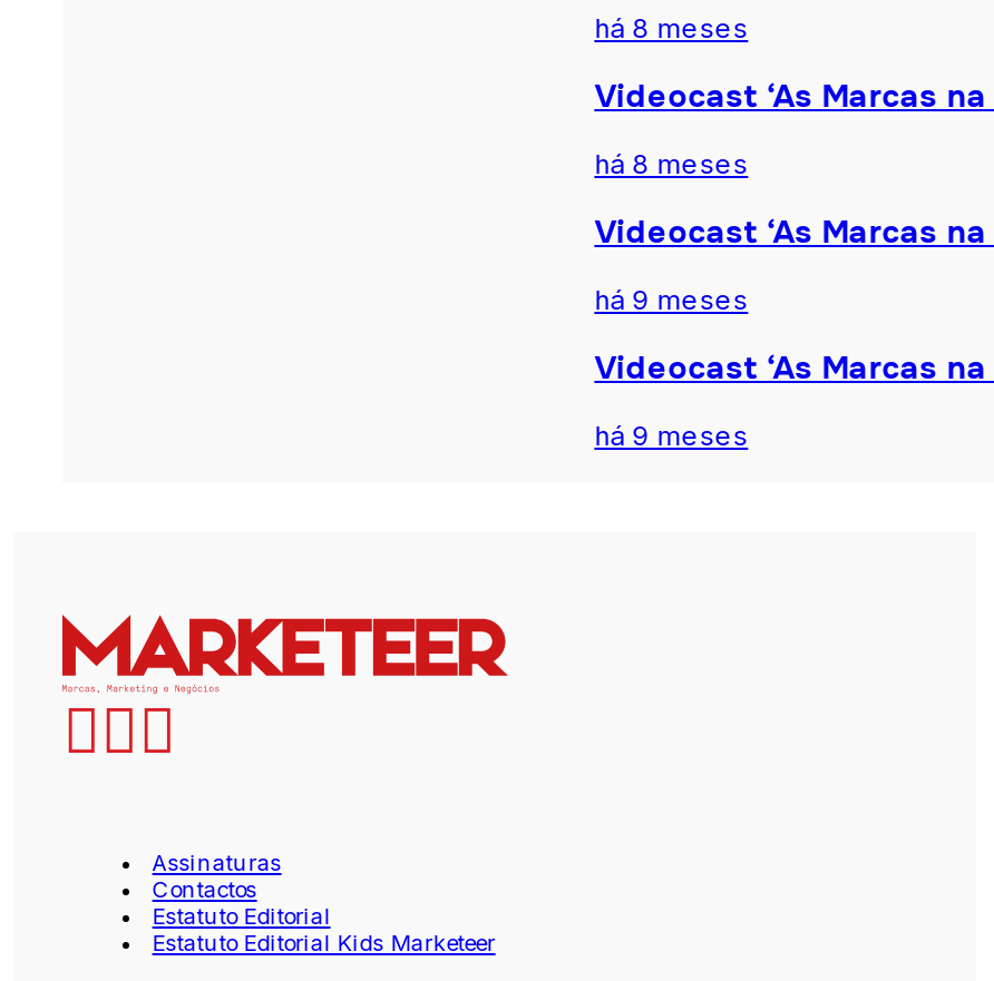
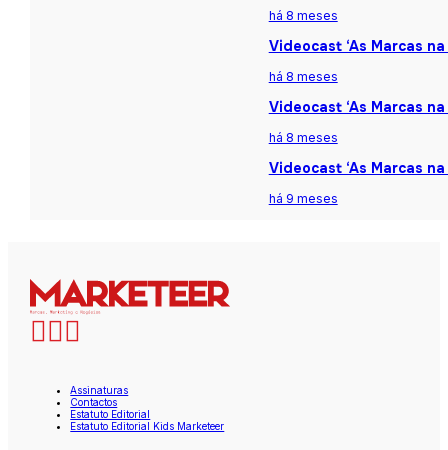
[594,283,748,316] há 9 meses -> [269,130,338,145] há 8 meses

